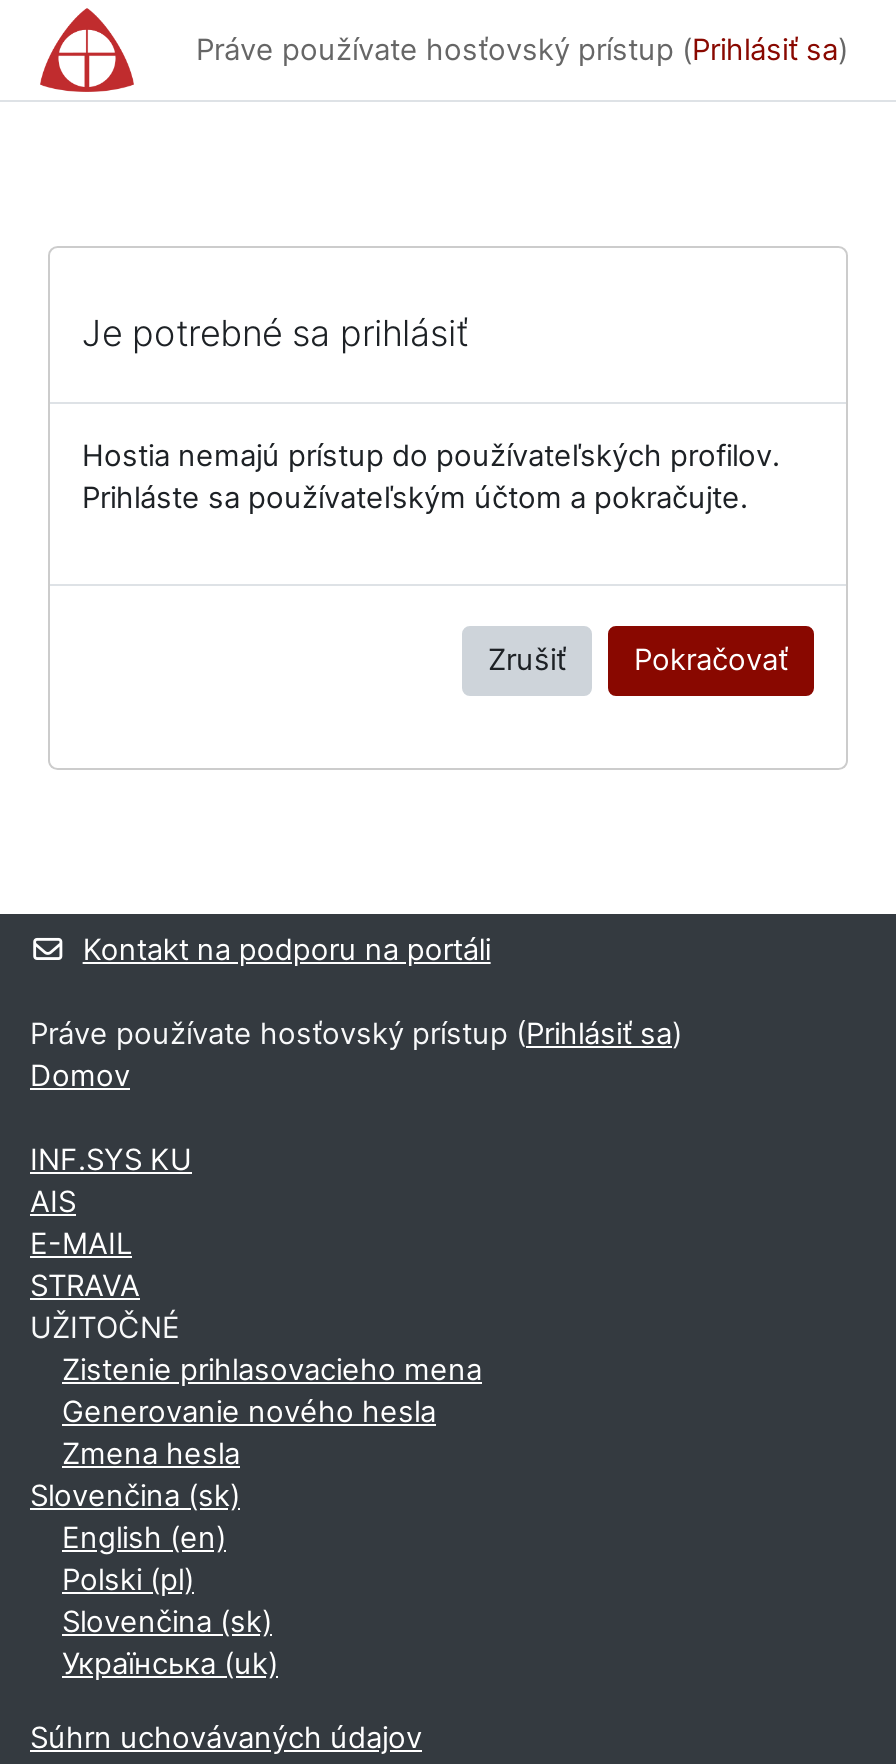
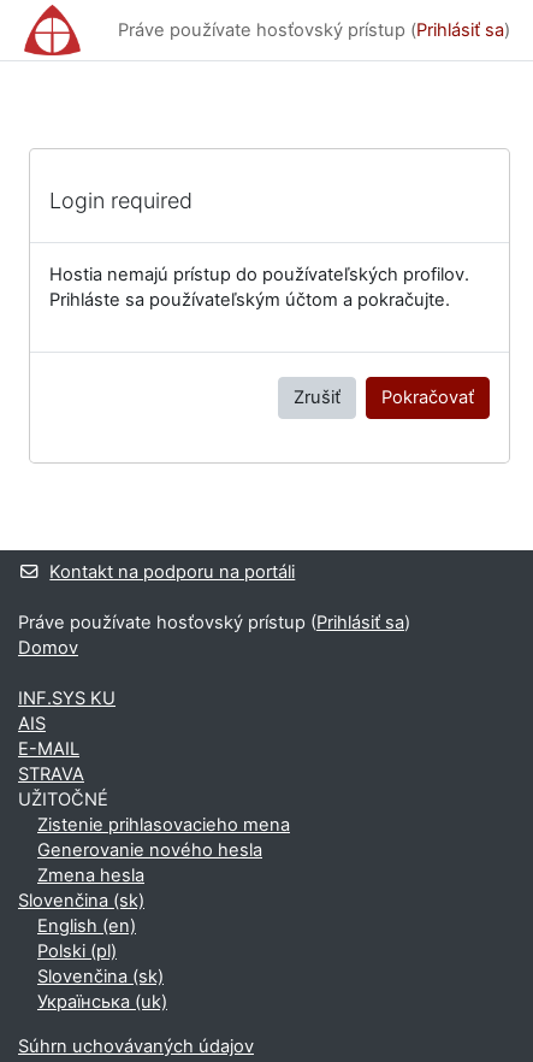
[82,312,468,354] Je potrebné sa prihlásiť -> [49,188,193,213] Login required

